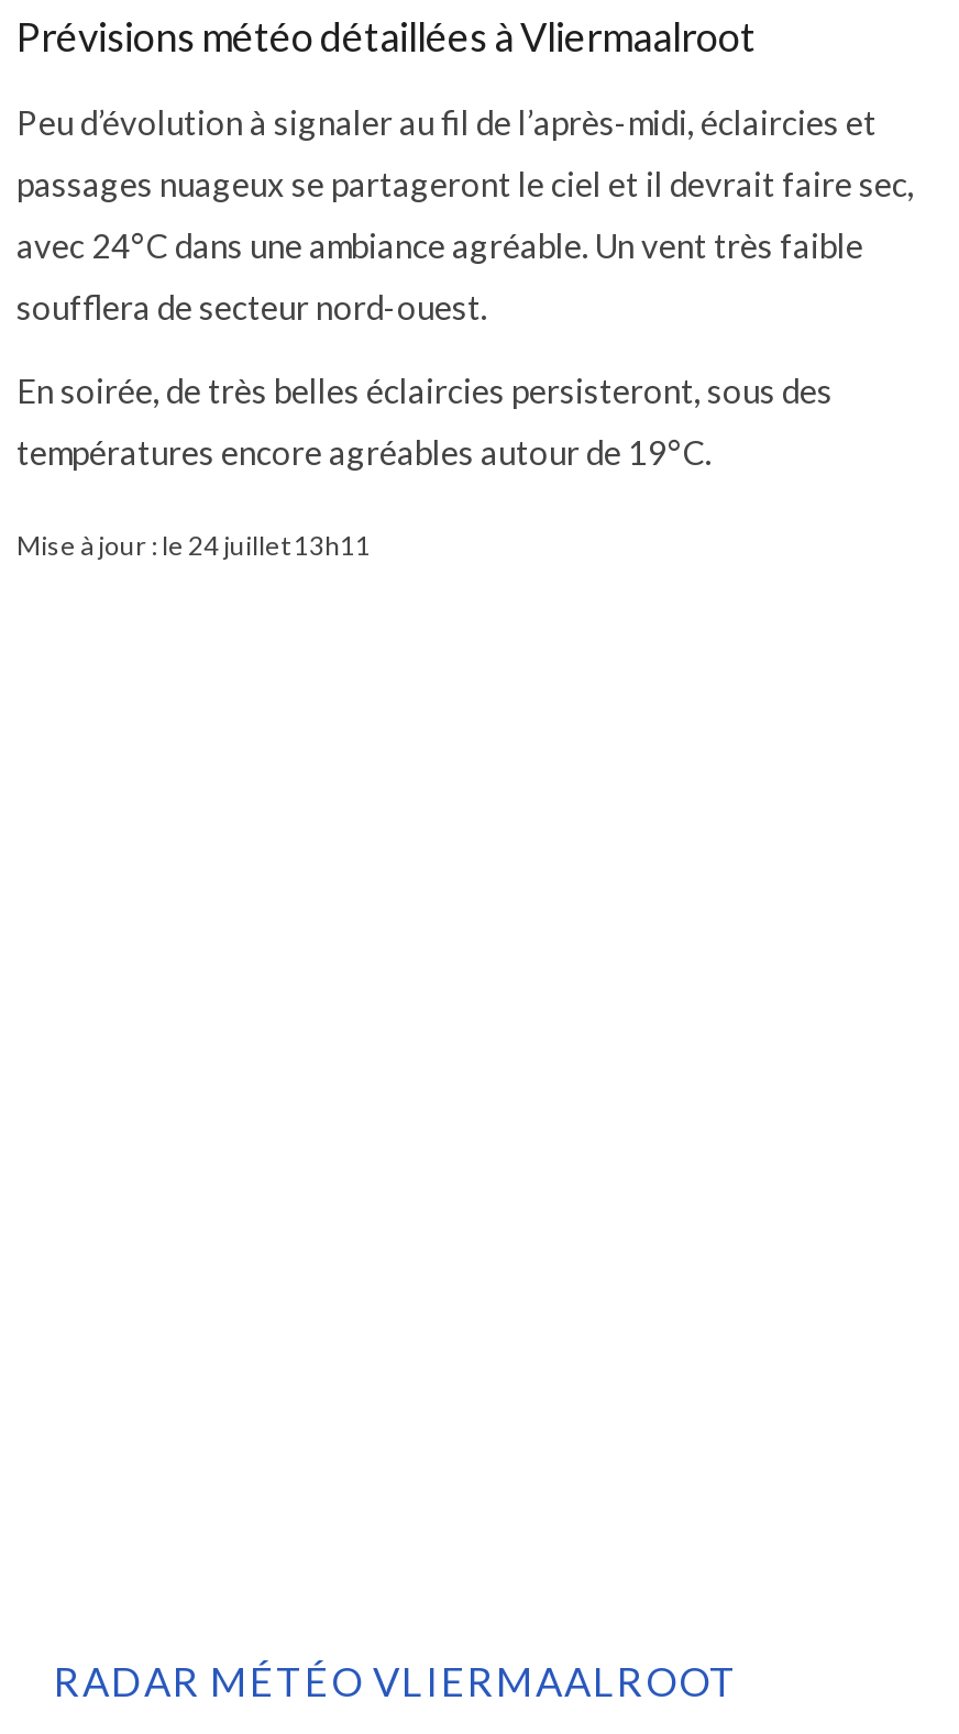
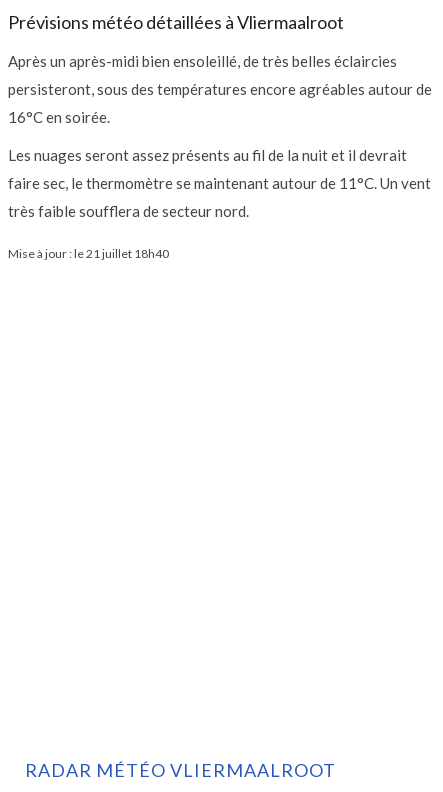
[16,102,877,142] Peu d’évolution à signaler au fil de l’après-midi, éclaircies et -> [8,52,397,70] Après un après-midi bien ensoleillé, de très belles éclaircies
[16,164,914,203] passages nuageux se partageront le ciel et il devrait faire sec, -> [8,80,432,98] persisteront, sous des températures encore agréables autour de
[16,225,863,265] avec 24°C dans une ambiance agréable. Un vent très faible -> [8,108,110,126] 16°C en soirée.
[16,287,487,327] soufflera de secteur nord-ouest. -> [8,146,407,164] Les nuages seront assez présents au fil de la nuit et il devrait
[16,371,833,410] En soirée, de très belles éclaircies persisteront, sous des -> [8,174,431,192] faire sec, le thermomètre se maintenant autour de 11°C. Un vent
[16,432,712,472] températures encore agréables autour de 19°C. -> [8,202,249,220] très faible soufflera de secteur nord.
[16,529,371,562] Mise à jour : le 24 juillet 13h11 -> [8,246,169,261] Mise à jour : le 21 juillet 18h40

